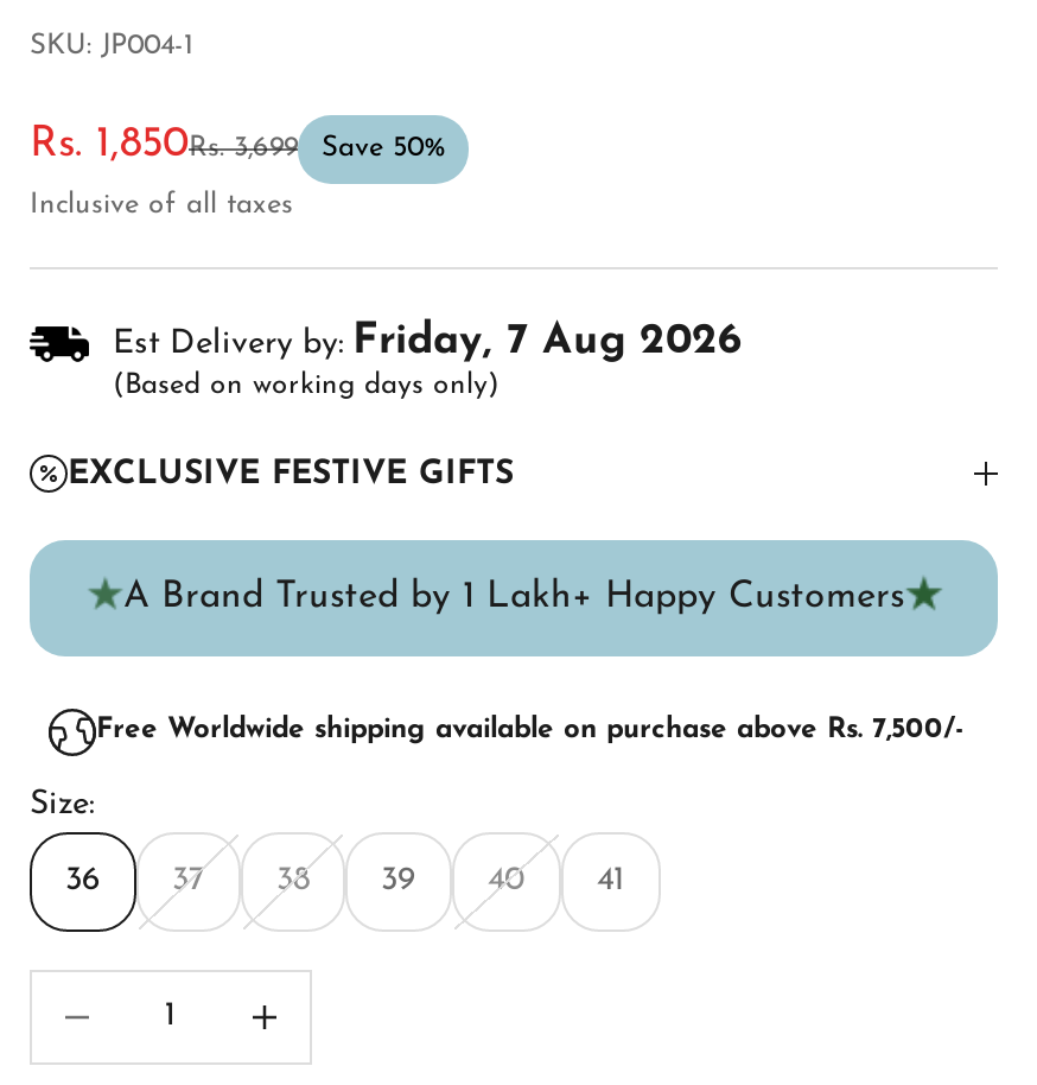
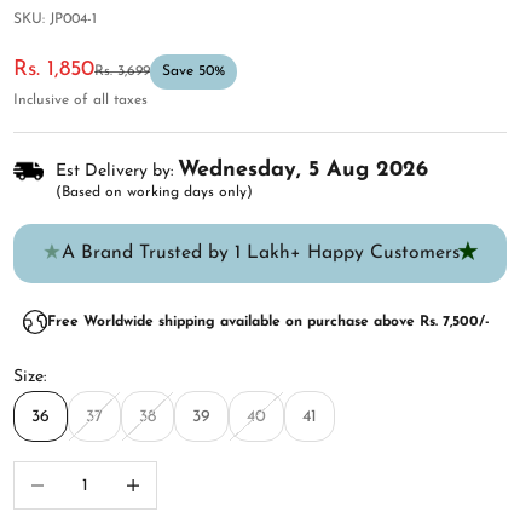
[113,319,742,364] Est Delivery by: Friday, 7 Aug 2026 -> [56,159,428,182] Est Delivery by: Wednesday, 5 Aug 2026
[68,456,514,492] EXCLUSIVE FESTIVE GIFTS -> none

